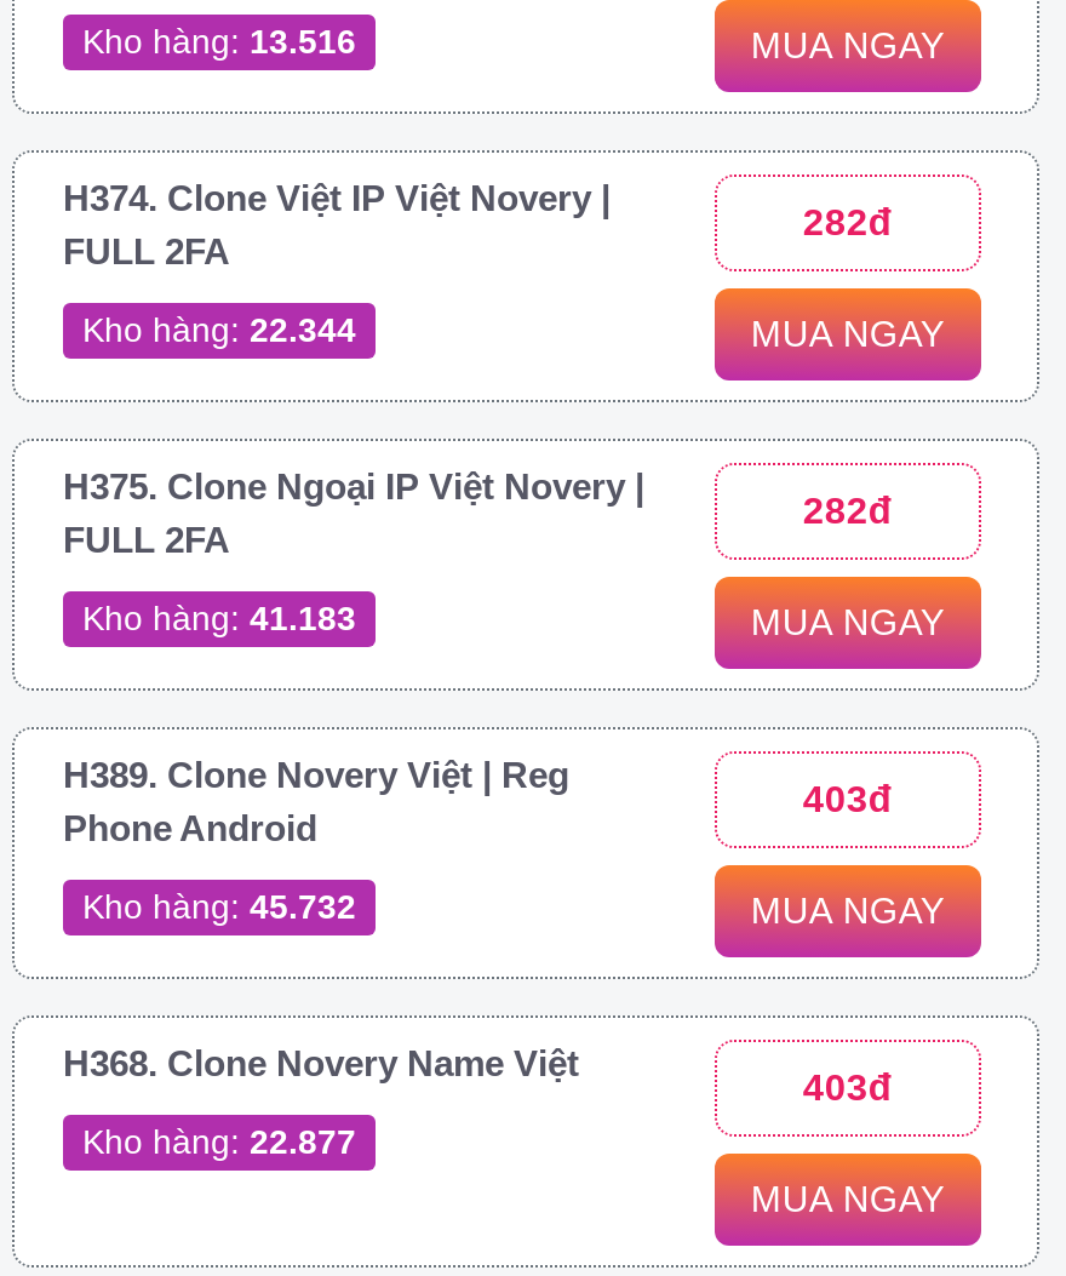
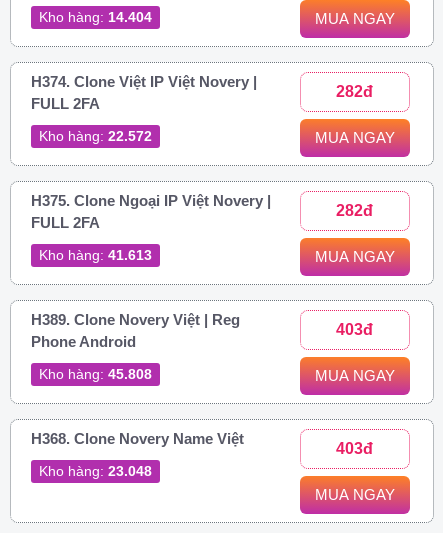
[82,22,356,61] Kho hàng: 13.516 -> [39,9,152,25] Kho hàng: 14.404
[82,311,356,349] Kho hàng: 22.344 -> [39,128,152,144] Kho hàng: 22.572
[82,599,356,638] Kho hàng: 41.183 -> [39,247,152,263] Kho hàng: 41.613
[82,888,356,926] Kho hàng: 45.732 -> [39,366,152,382] Kho hàng: 45.808
[82,1123,356,1161] Kho hàng: 22.877 -> [39,463,152,479] Kho hàng: 23.048

